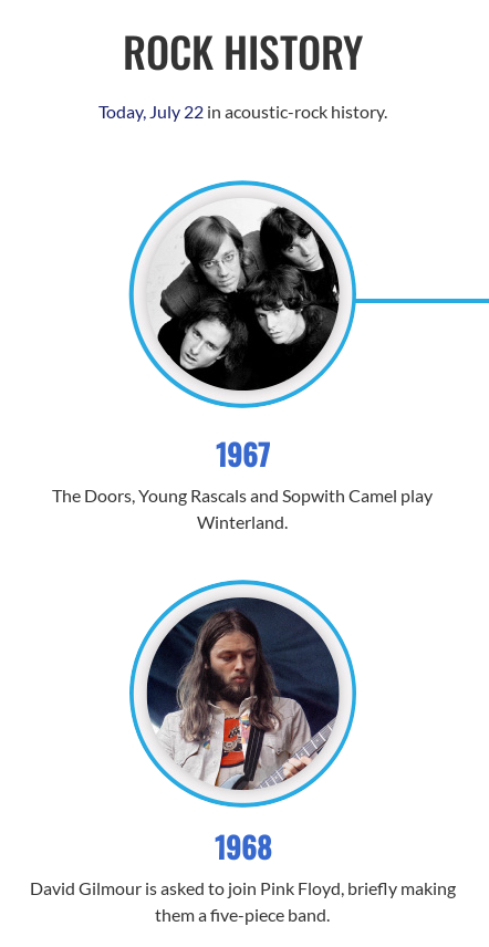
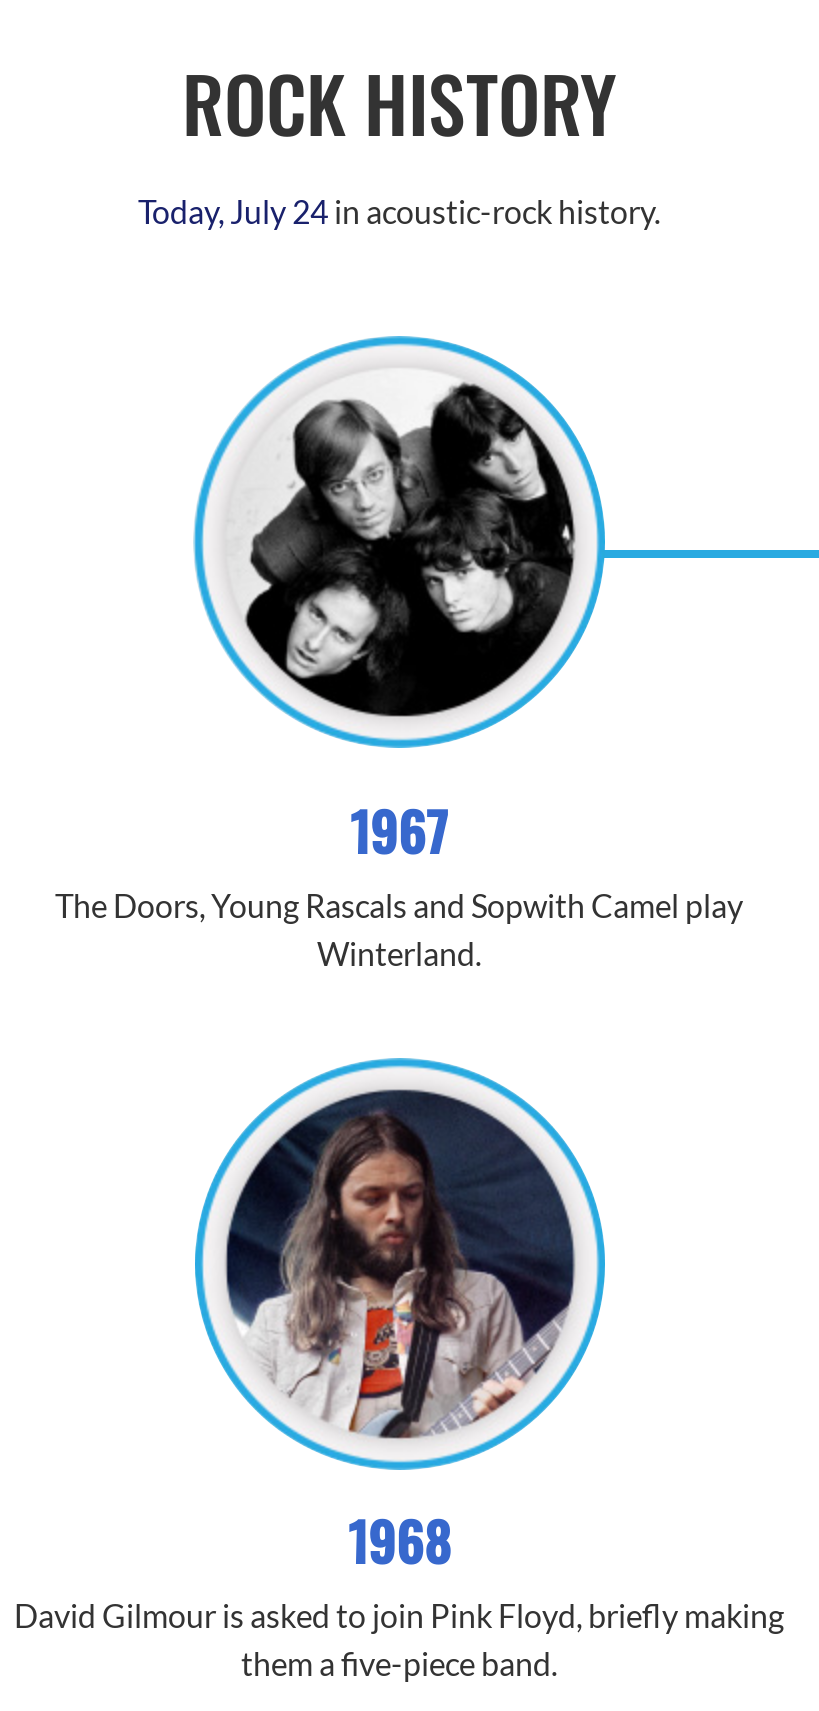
[98,101,387,122] Today, July 22 in acoustic-rock history. -> [138,193,660,231] Today, July 24 in acoustic-rock history.

